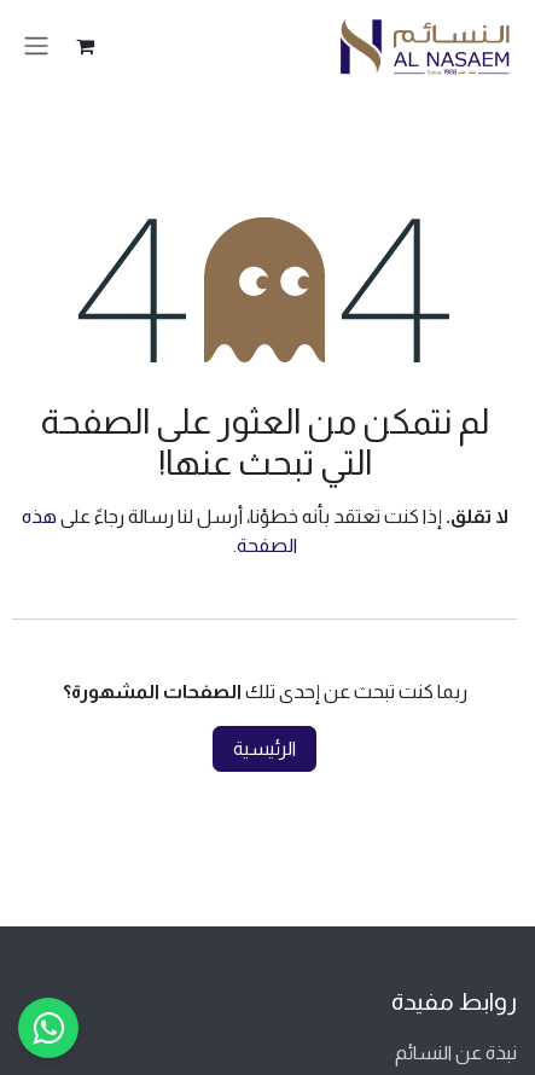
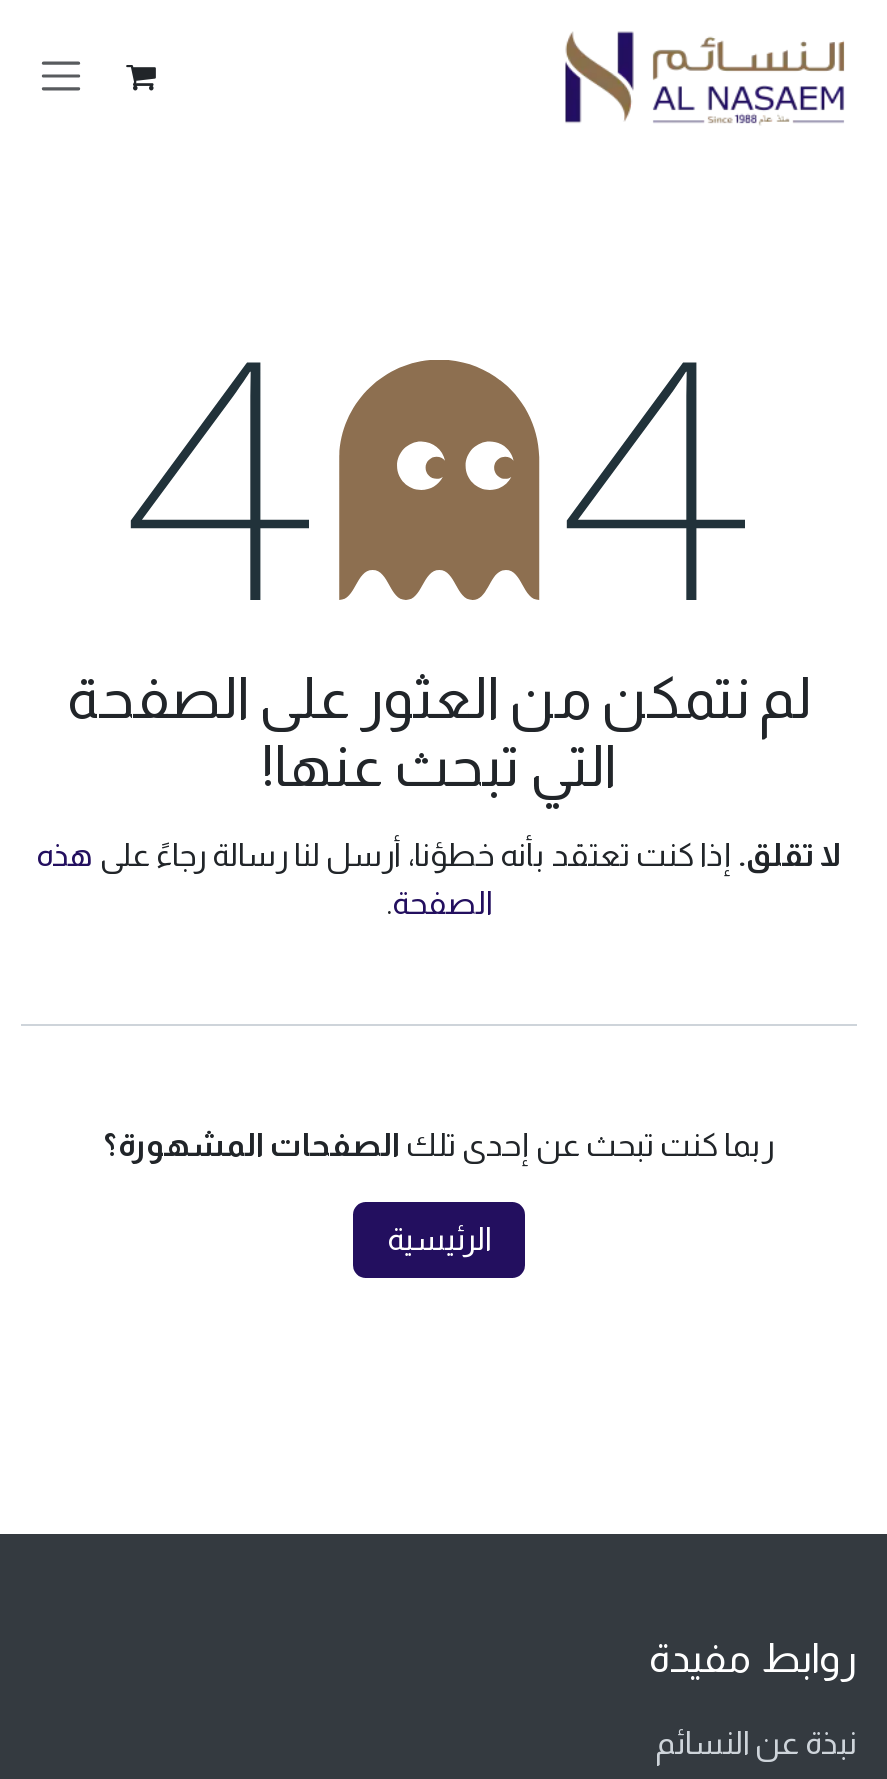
[17,996,80,1059] [image] -> none

